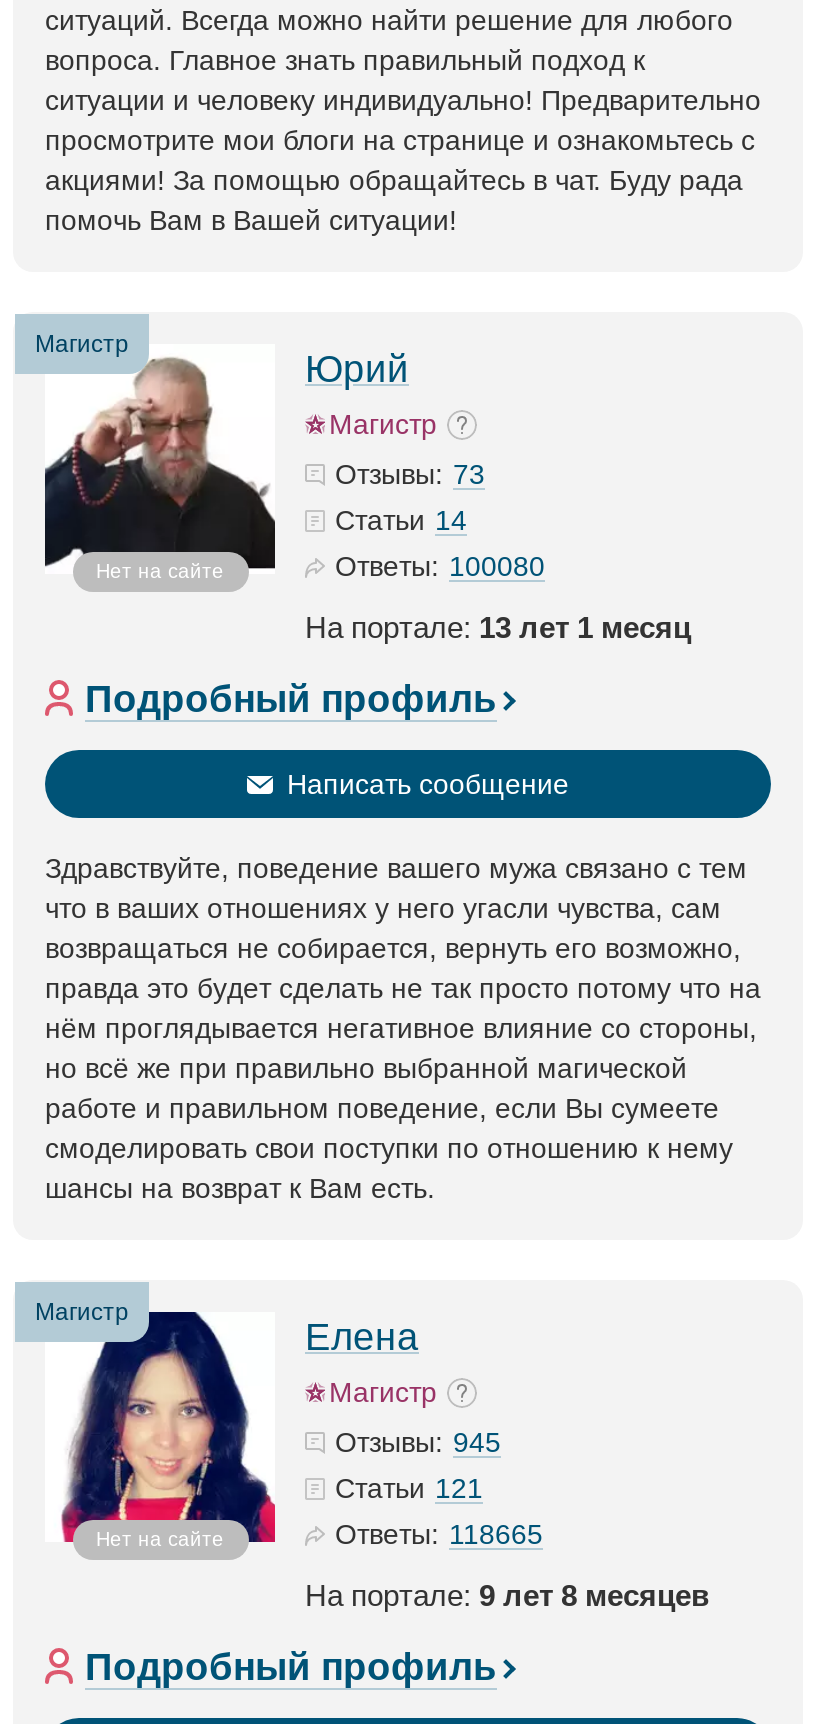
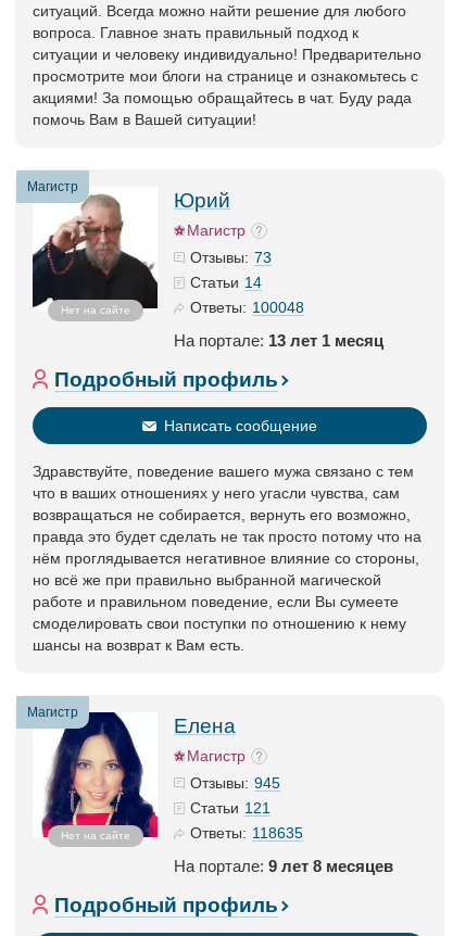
[335,549,545,582] Ответы: 100080 -> [190,298,304,316] Ответы: 100048
[335,1517,543,1550] Ответы: 118665 -> [190,824,303,842] Ответы: 118635

